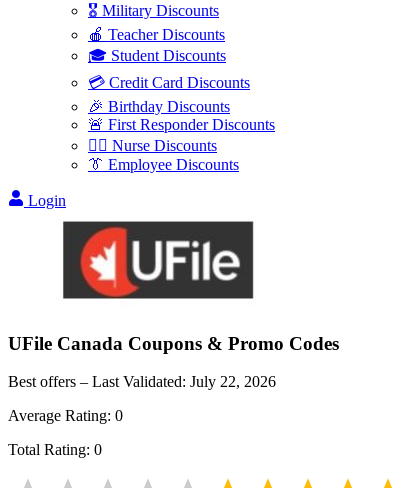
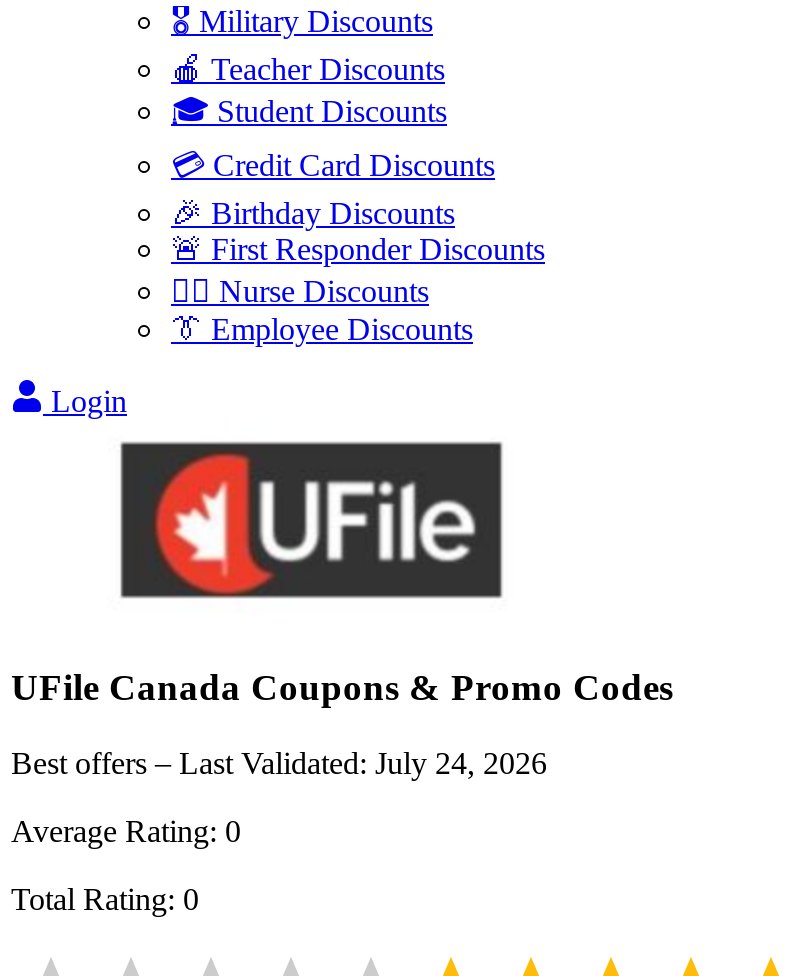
[8,373,276,390] Best offers – Last Validated: July 22, 2026 -> [11,747,547,781] Best offers – Last Validated: July 24, 2026

